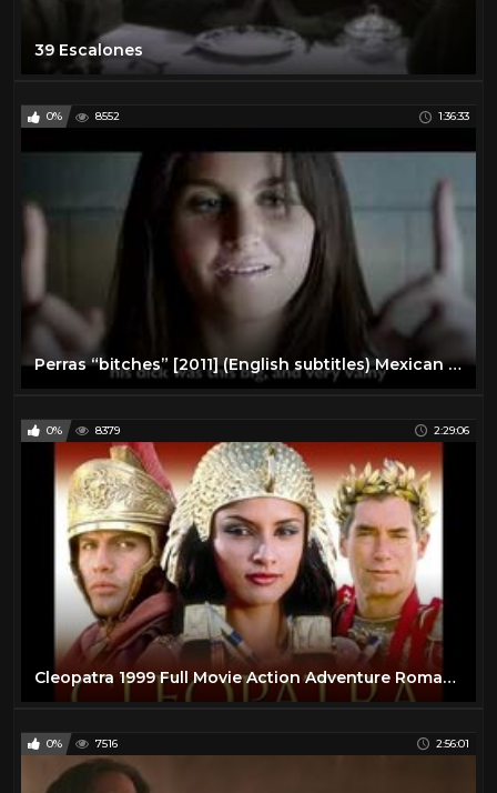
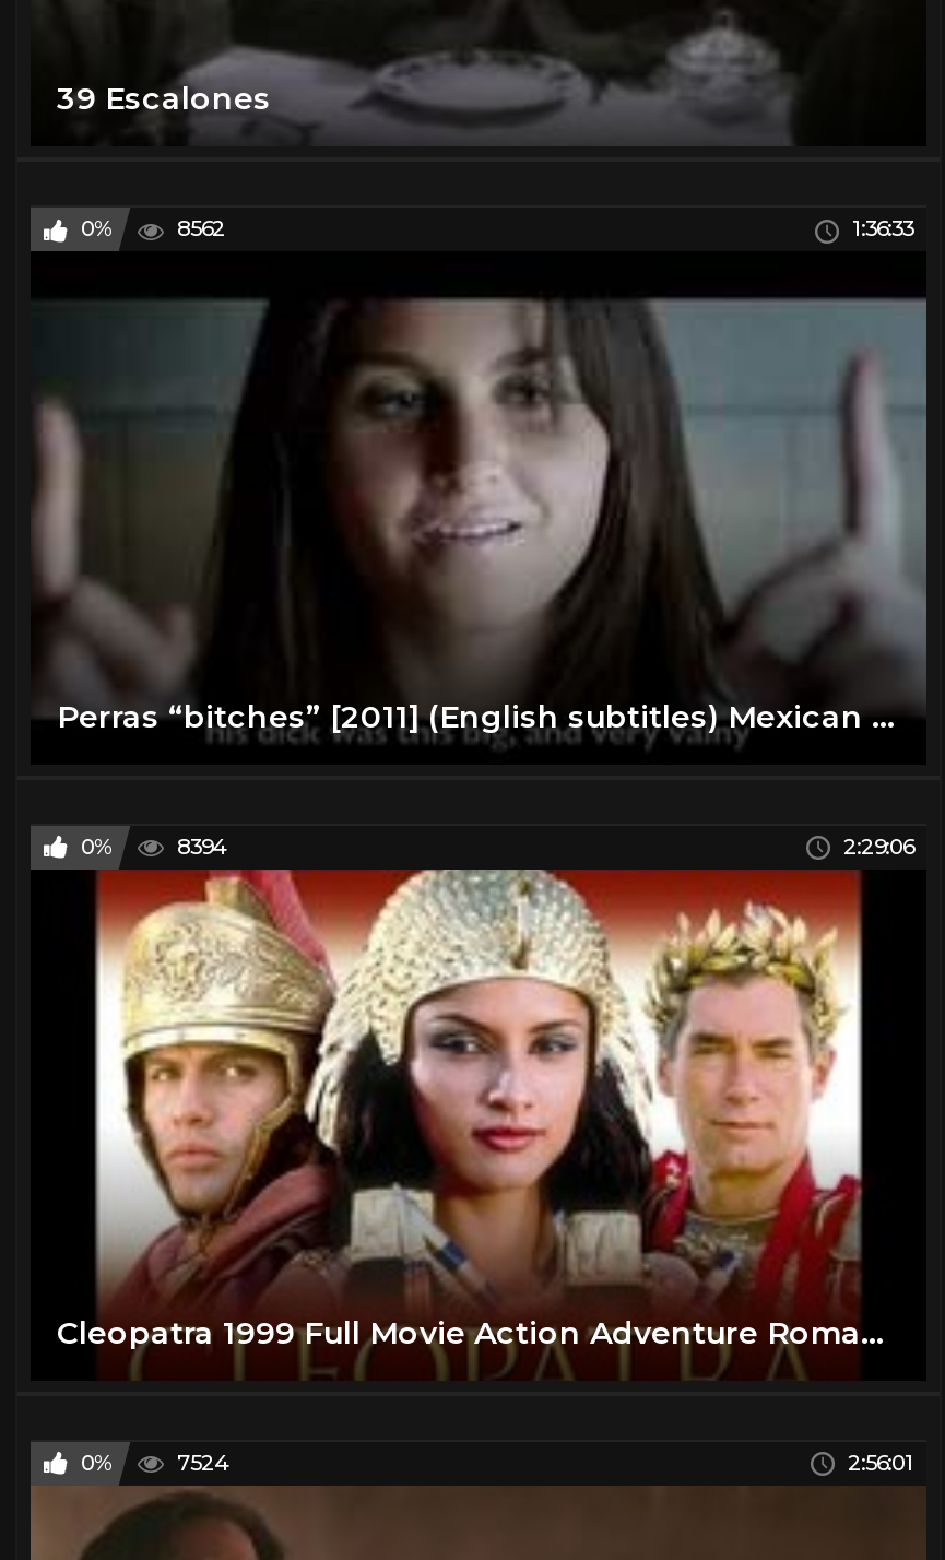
[95,109,120,124] 8552 -> [177,215,225,243] 8562
[95,423,120,437] 8379 -> [177,832,225,860] 8394
[95,736,118,751] 7516 -> [177,1448,227,1477] 7524

